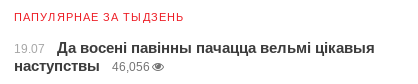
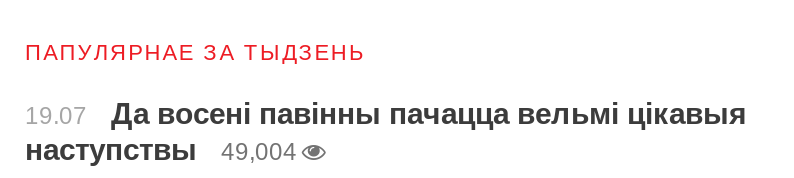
[14,57,150,74] наступствы 46,056 -> [25,132,297,166] наступствы 49,004

